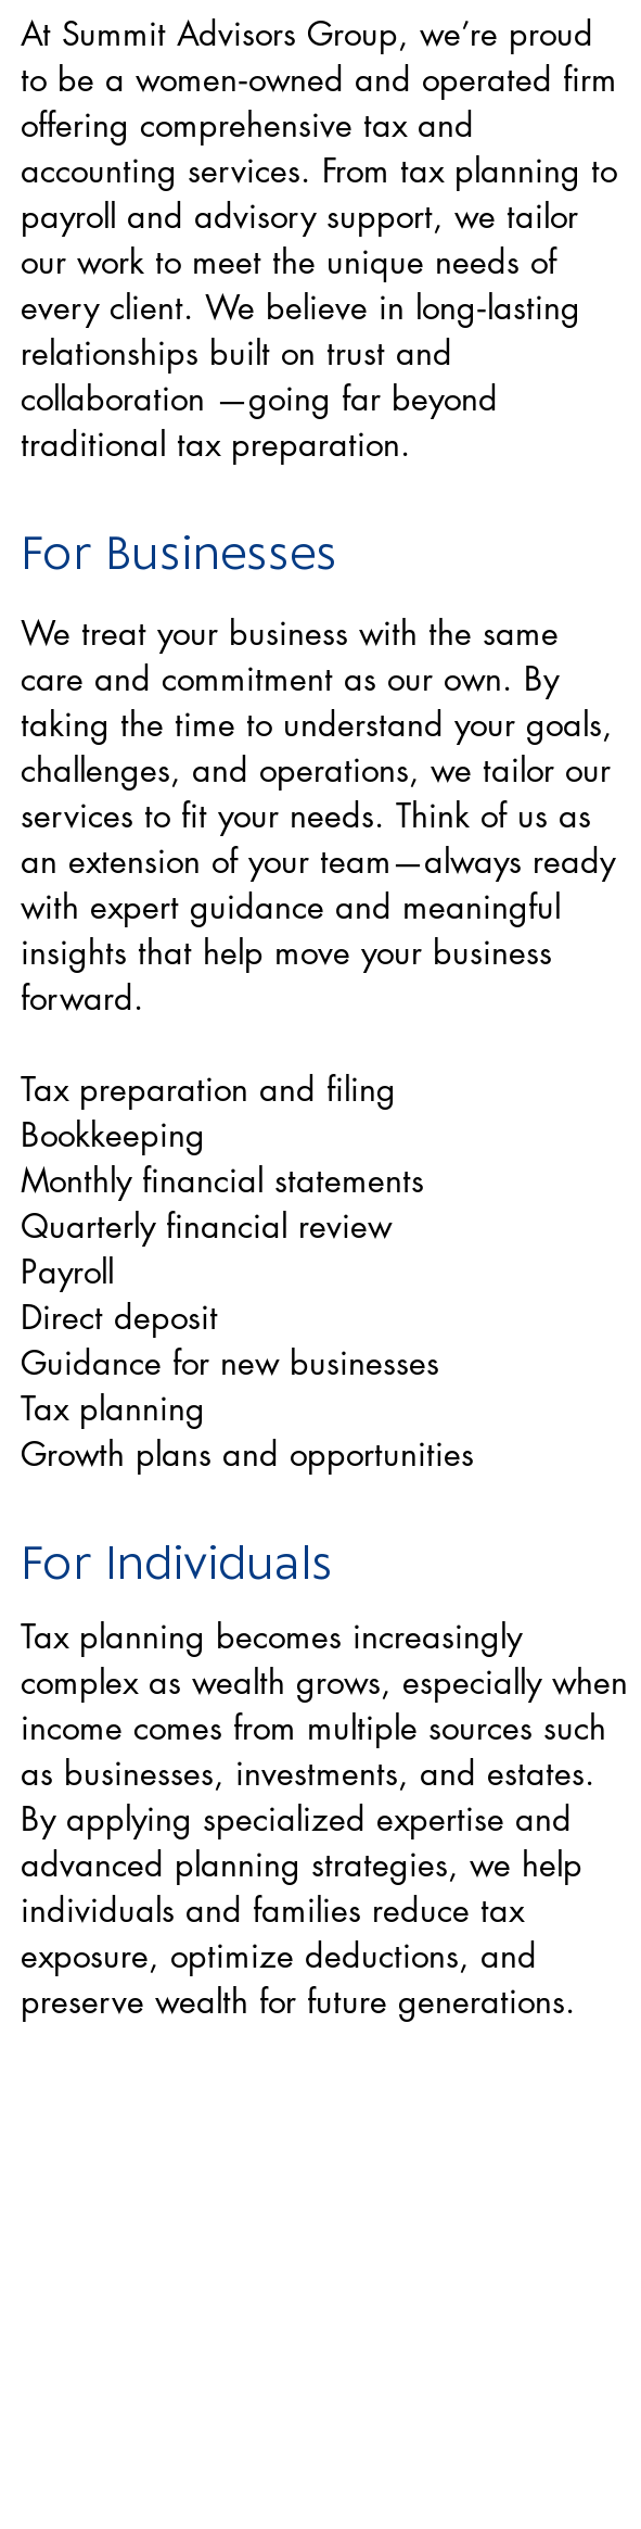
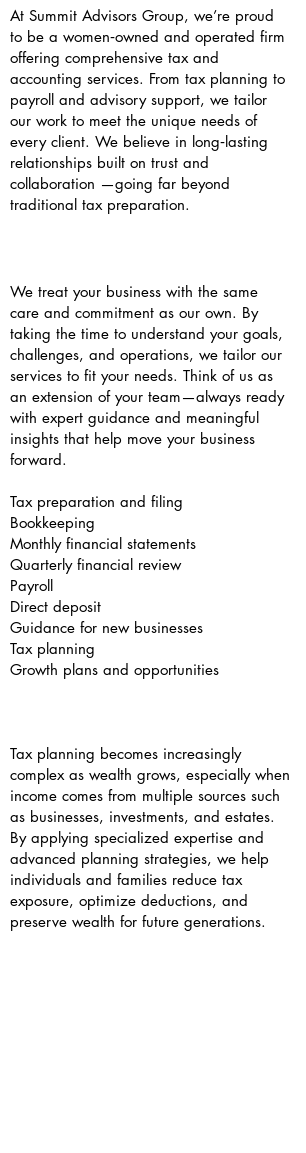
[21,530,337,582] For Businesses -> none
[21,1540,333,1592] For Individuals -> none

